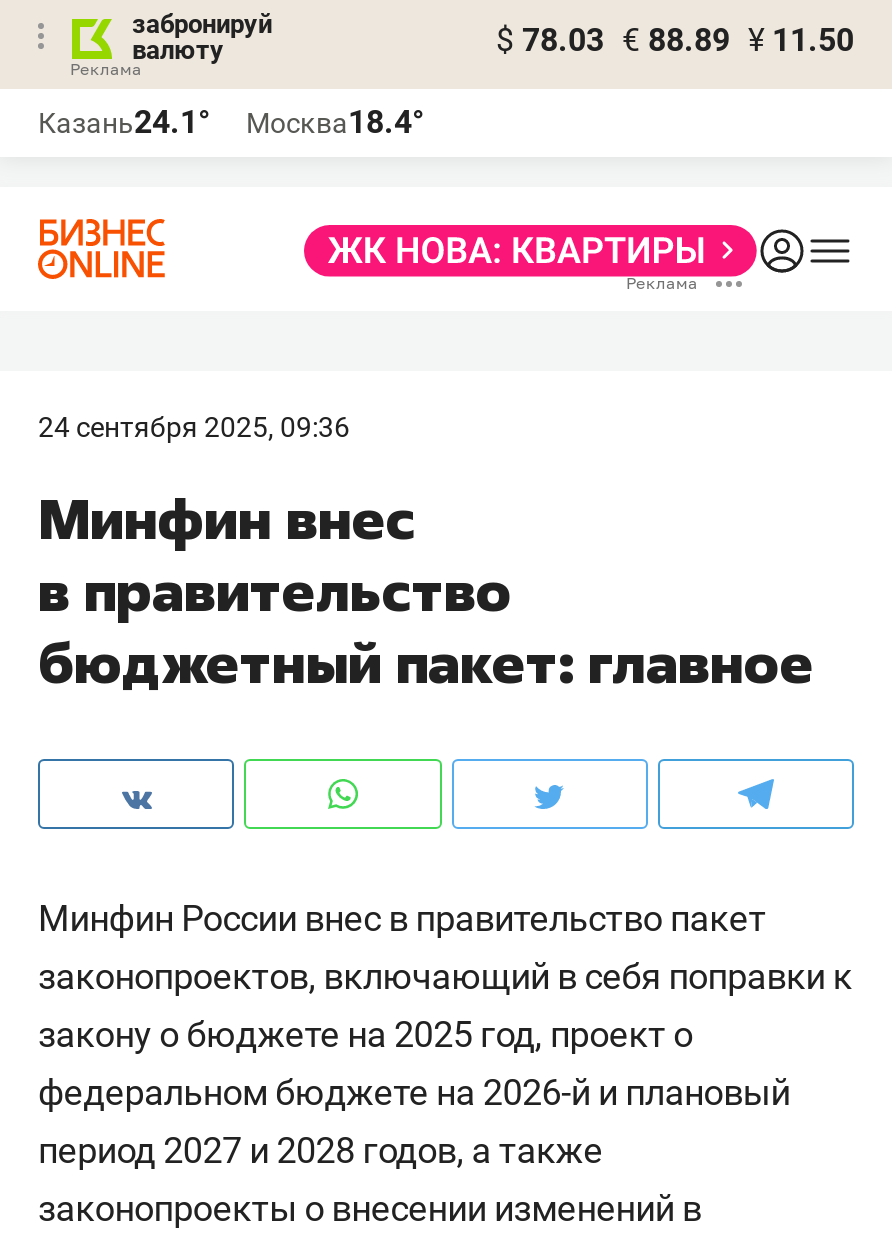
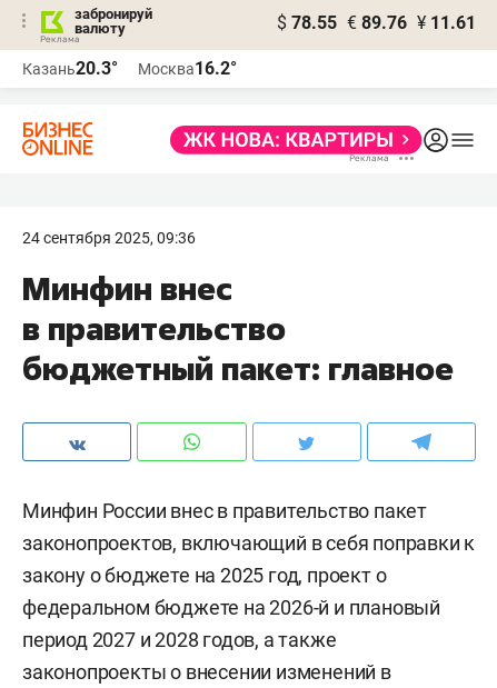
[496,21,854,59] $ 78.03 € 88.89 ¥ 11.50 -> [277,12,476,33] $ 78.55 € 89.76 ¥ 11.61
[38,103,210,141] Казань24.1° -> [22,58,118,79] Казань20.3°
[246,103,424,141] Москва18.4° -> [138,58,237,79] Москва16.2°

